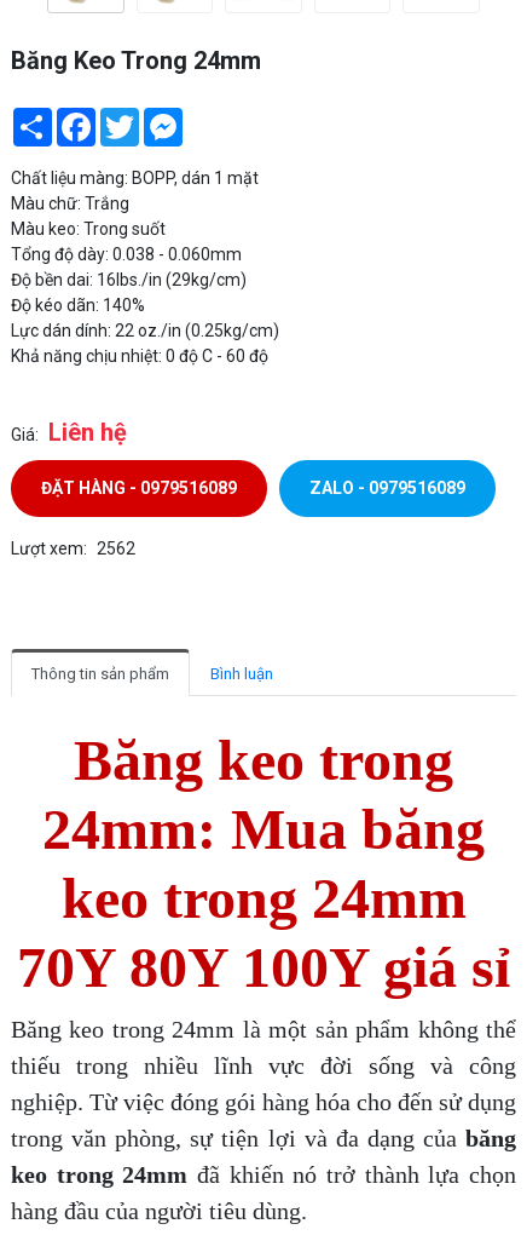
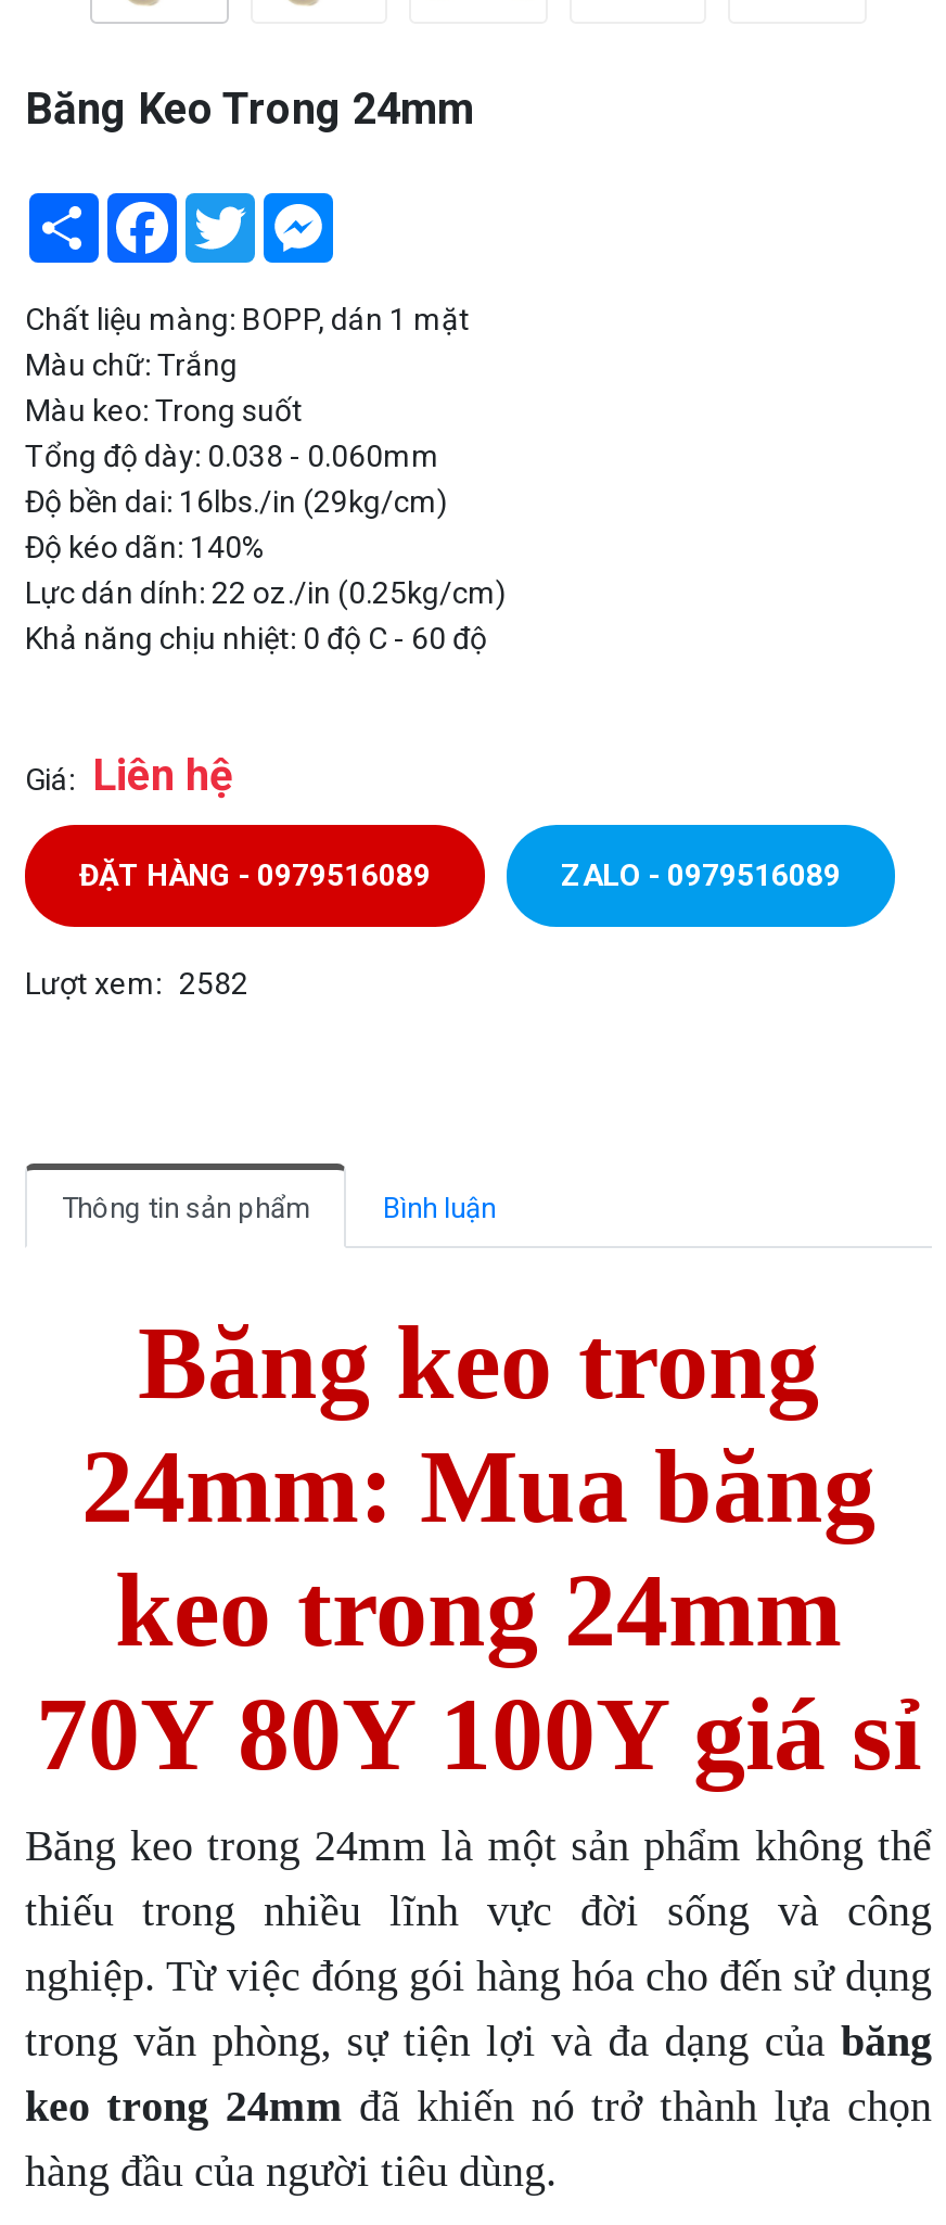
[11,538,135,558] Lượt xem: 2562 -> [25,965,248,1000] Lượt xem: 2582

